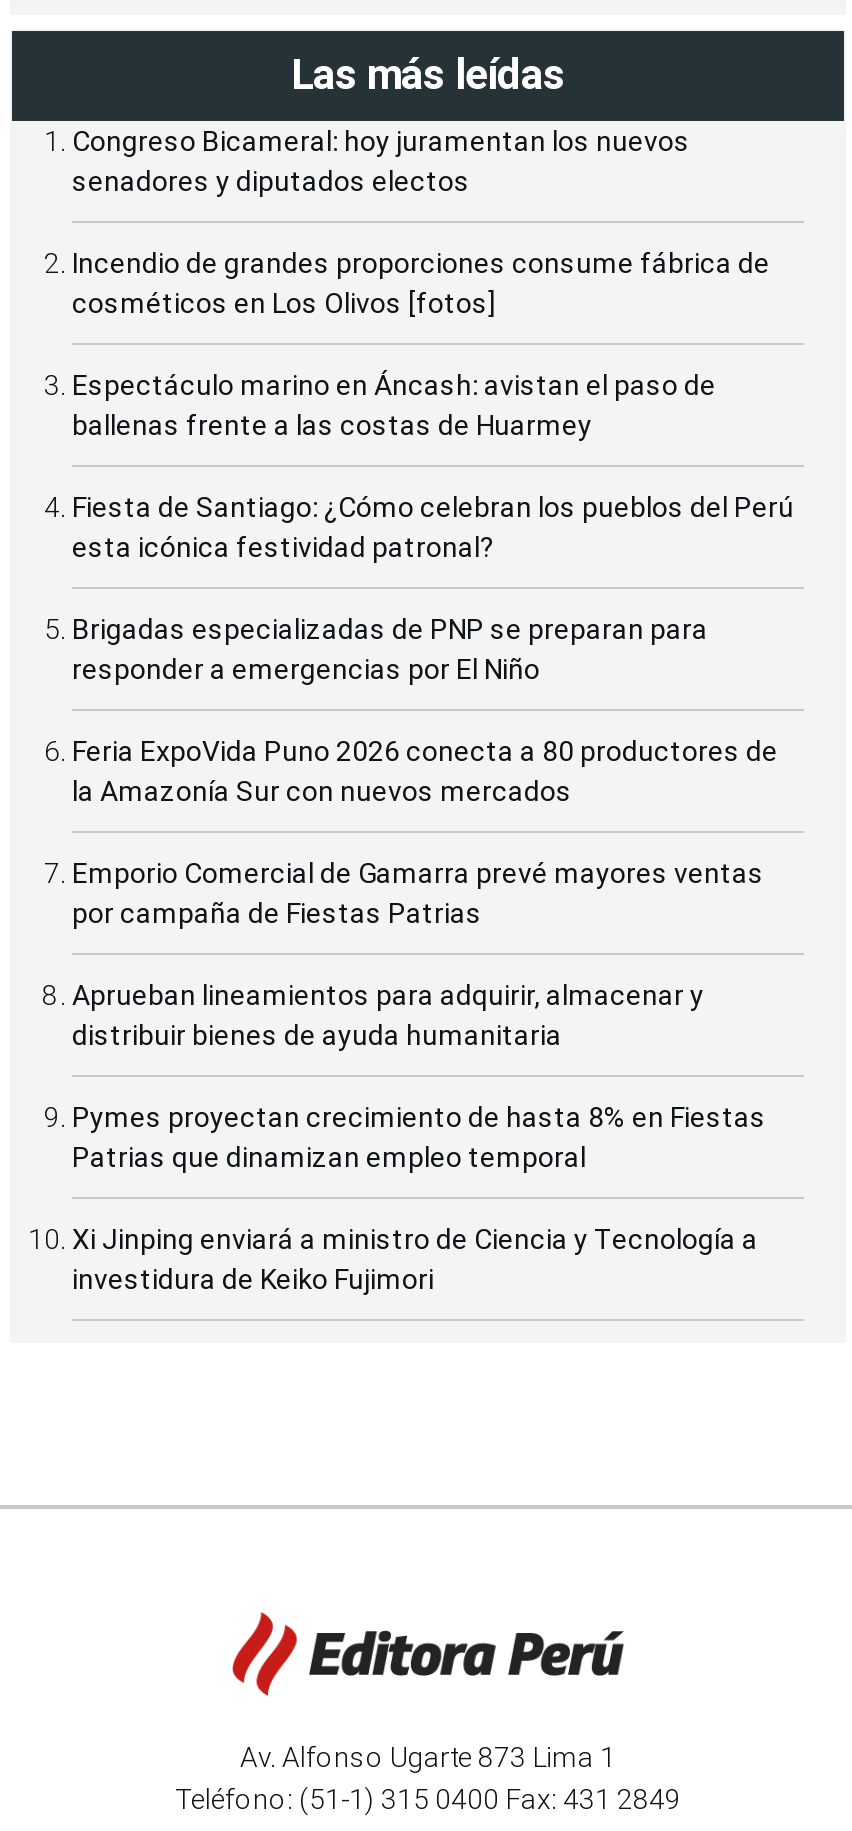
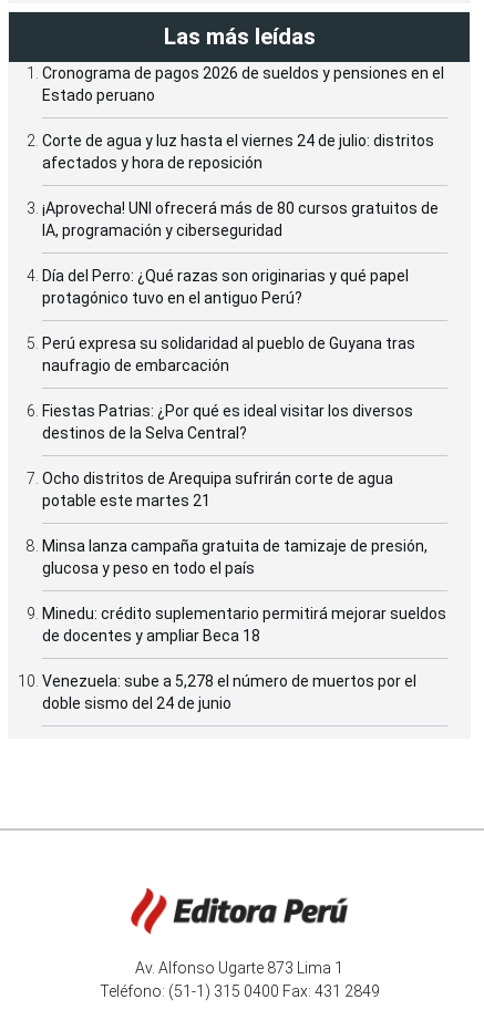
[72,125,690,197] Congreso Bicameral: hoy juramentan los nuevos | senadores y diputados electos -> [42,64,444,104] Cronograma de pagos 2026 de sueldos y pensiones en el | Estado peruano
[72,247,770,319] Incendio de grandes proporciones consume fábrica de | cosméticos en Los Olivos [fotos] -> [42,132,434,172] Corte de agua y luz hasta el viernes 24 de julio: distritos | afectados y hora de reposición
[72,369,716,441] Espectáculo marino en Áncash: avistan el paso de | ballenas frente a las costas de Huarmey -> [42,199,439,239] ¡Aprovecha! UNI ofrecerá más de 80 cursos gratuitos de | IA, programación y ciberseguridad
[72,491,794,563] Fiesta de Santiago: ¿Cómo celebran los pueblos del Perú | esta icónica festividad patronal? -> [42,267,409,307] Día del Perro: ¿Qué razas son originarias y qué papel | protagónico tuvo en el antiguo Perú?
[72,613,708,685] Brigadas especializadas de PNP se preparan para | responder a emergencias por El Niño -> [42,335,415,374] Perú expresa su solidaridad al pueblo de Guyana tras | naufragio de embarcación
[72,735,778,807] Feria ExpoVida Puno 2026 conecta a 80 productores de | la Amazonía Sur con nuevos mercados -> [42,402,413,442] Fiestas Patrias: ¿Por qué es ideal visitar los diversos | destinos de la Selva Central?
[72,857,764,929] Emporio Comercial de Gamarra prevé mayores ventas | por campaña de Fiestas Patrias -> [42,470,393,510] Ocho distritos de Arequipa sufrirán corte de agua | potable este martes 21
[72,979,704,1051] Aprueban lineamientos para adquirir, almacenar y | distribuir bienes de ayuda humanitaria -> [42,537,428,577] Minsa lanza campaña gratuita de tamizaje de presión, | glucosa y peso en todo el país
[72,1101,766,1173] Pymes proyectan crecimiento de hasta 8% en Fiestas | Patrias que dinamizan empleo temporal -> [42,605,446,645] Minedu: crédito suplementario permitirá mejorar sueldos | de docentes y ampliar Beca 18
[72,1223,758,1295] Xi Jinping enviará a ministro de Ciencia y Tecnología a | investidura de Keiko Fujimori -> [42,672,416,712] Venezuela: sube a 5,278 el número de muertos por el | doble sismo del 24 de junio

